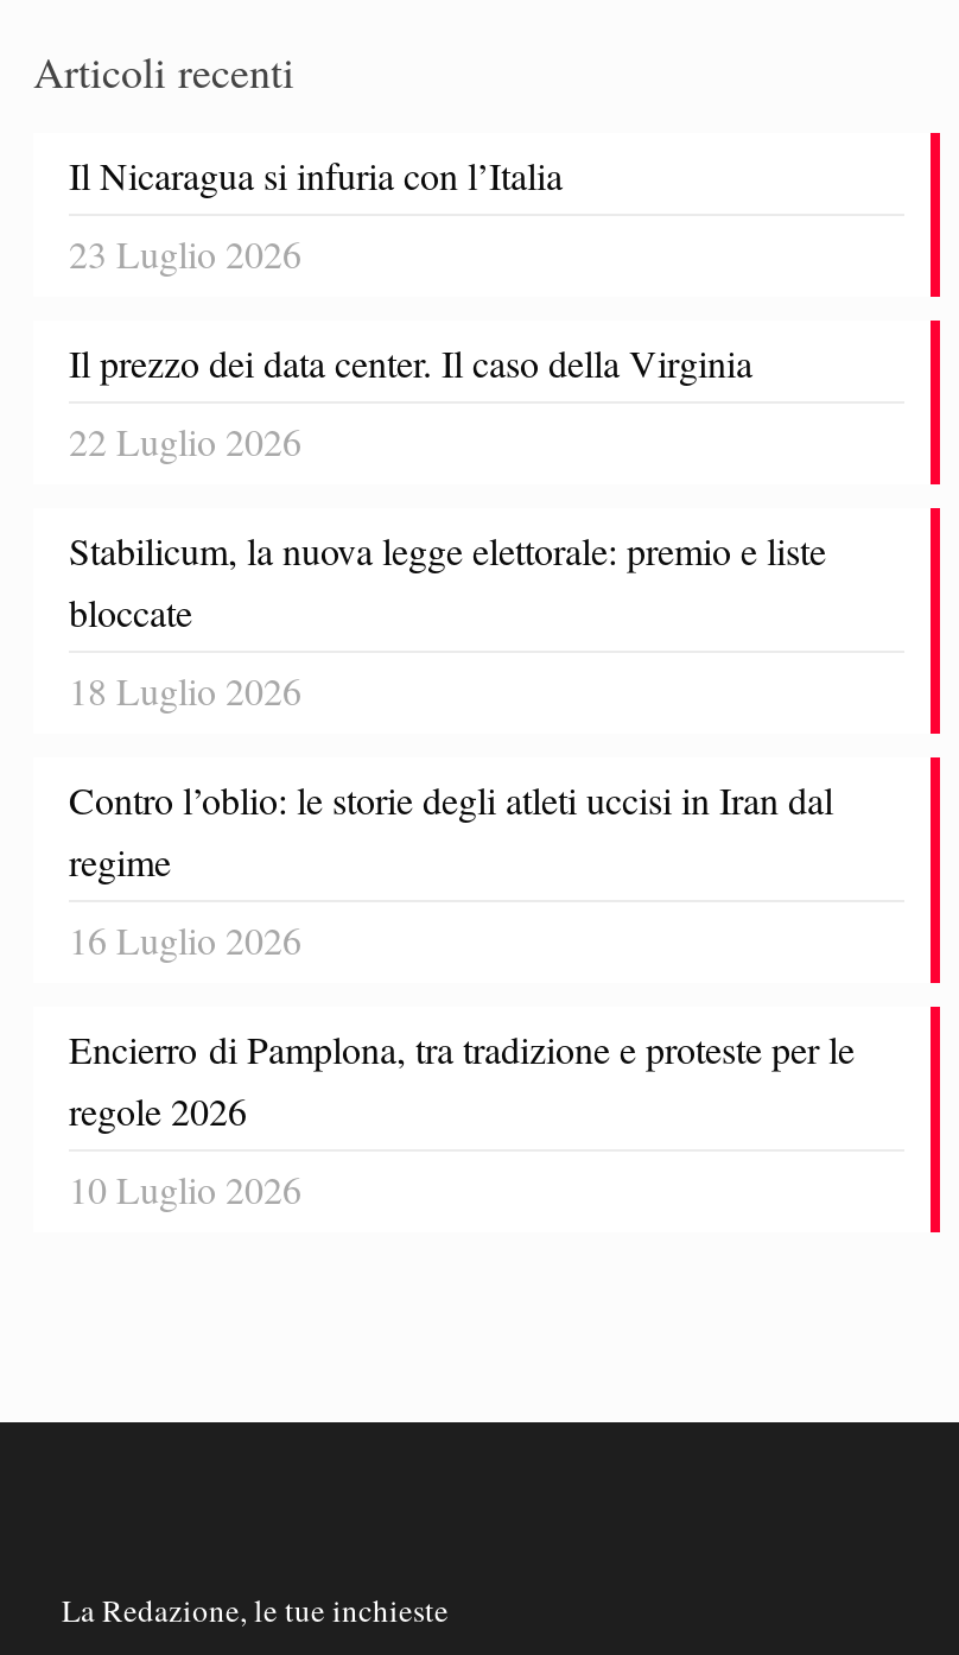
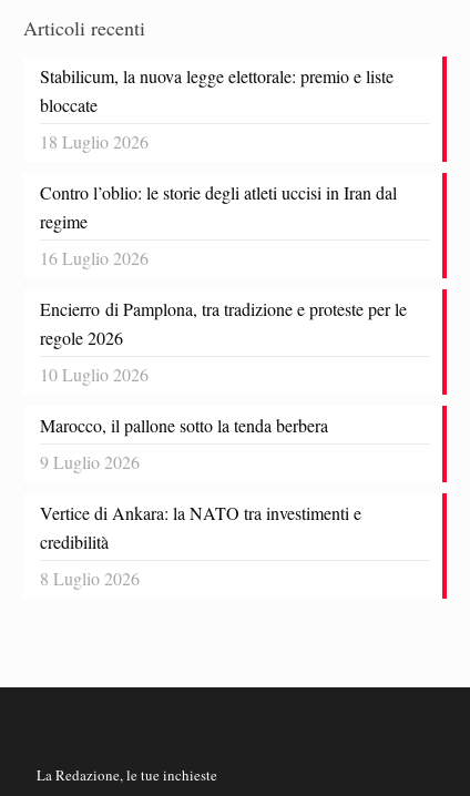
[69,149,752,464] Il Nicaragua si infuria con l’Italia | 23 Luglio 2026 | Il prezzo dei data center. Il caso della Virginia | 22 Luglio 2026 -> none
moved [69,524,855,1212] -> [40,64,407,385]: Stabilicum, la nuova legge elettorale: premio e liste | bloccate | 18 Luglio 2026 | ... | regole 2026 | 10 Luglio 2026
none -> [40,413,361,589] Marocco, il pallone sotto la tenda berbera | 9 Luglio 2026 | Vertice di Ankara: la NATO tra investimenti e | credibilità | 8 Luglio 2026

